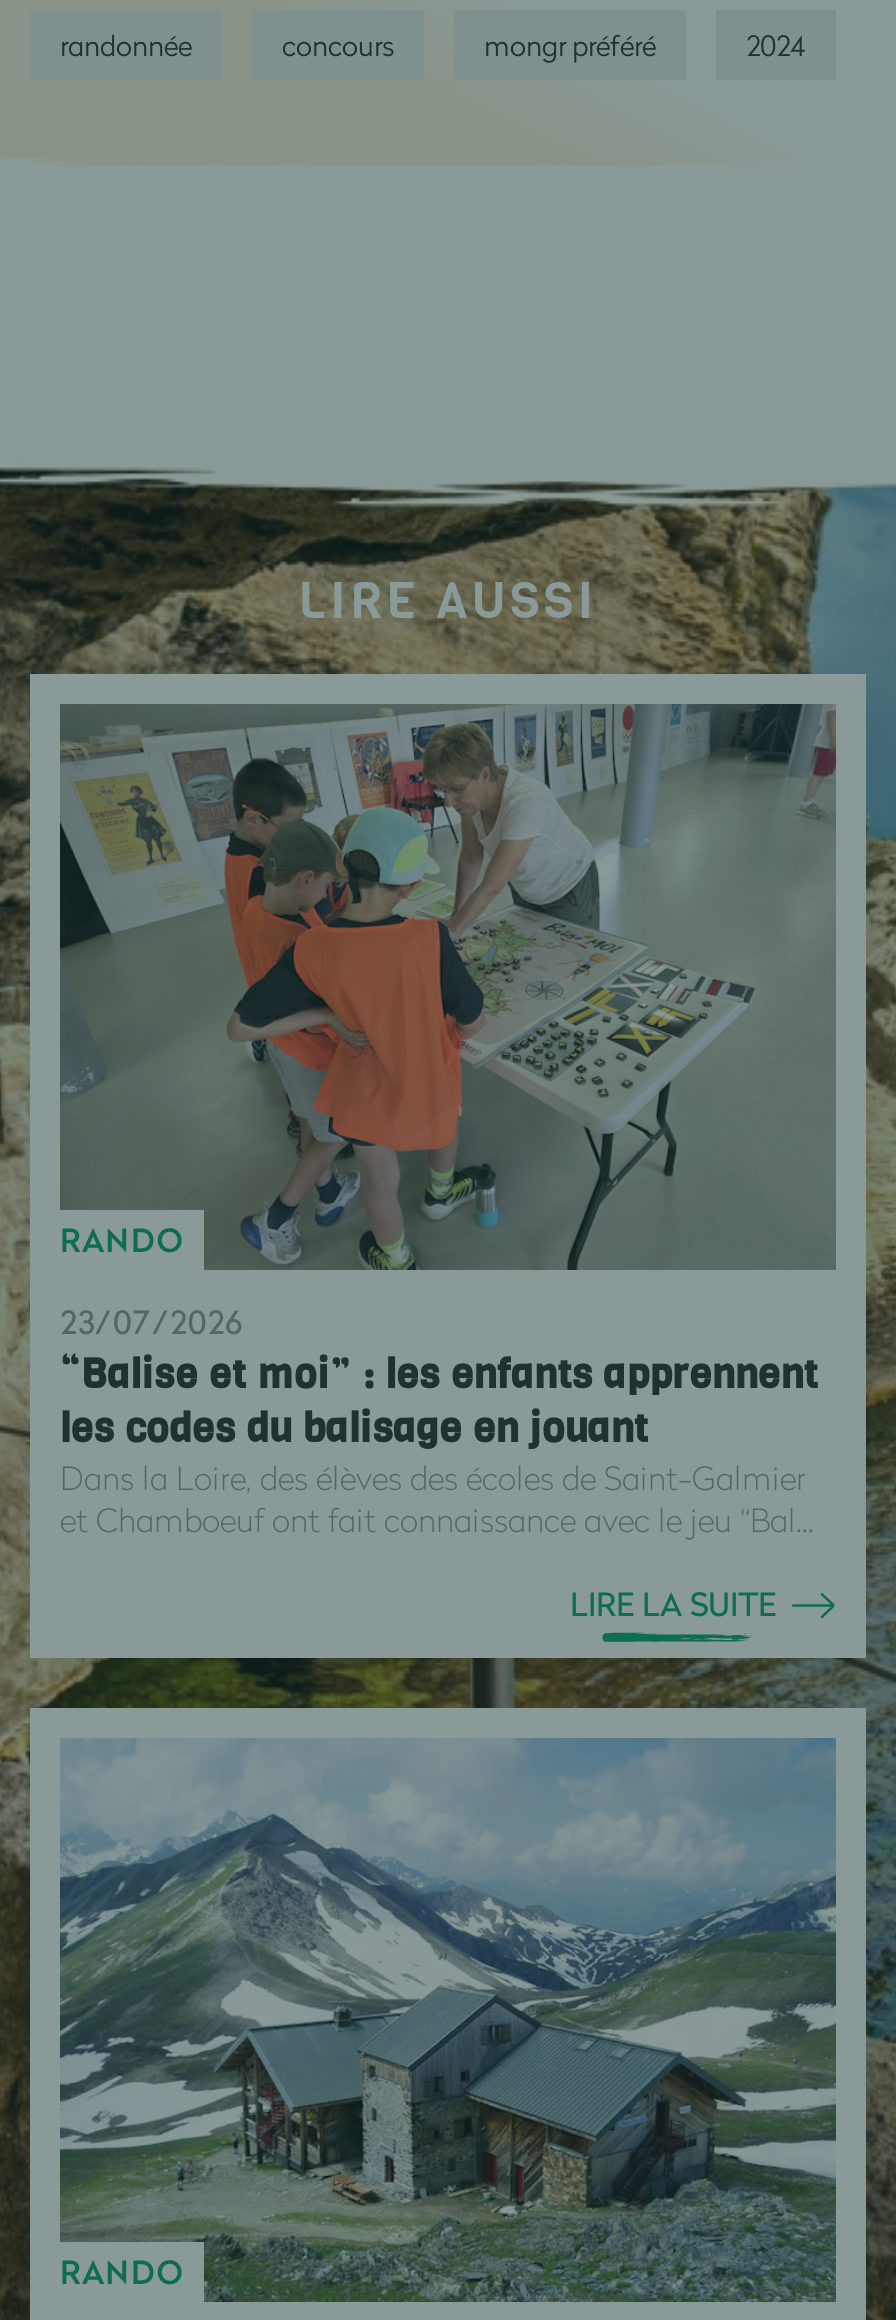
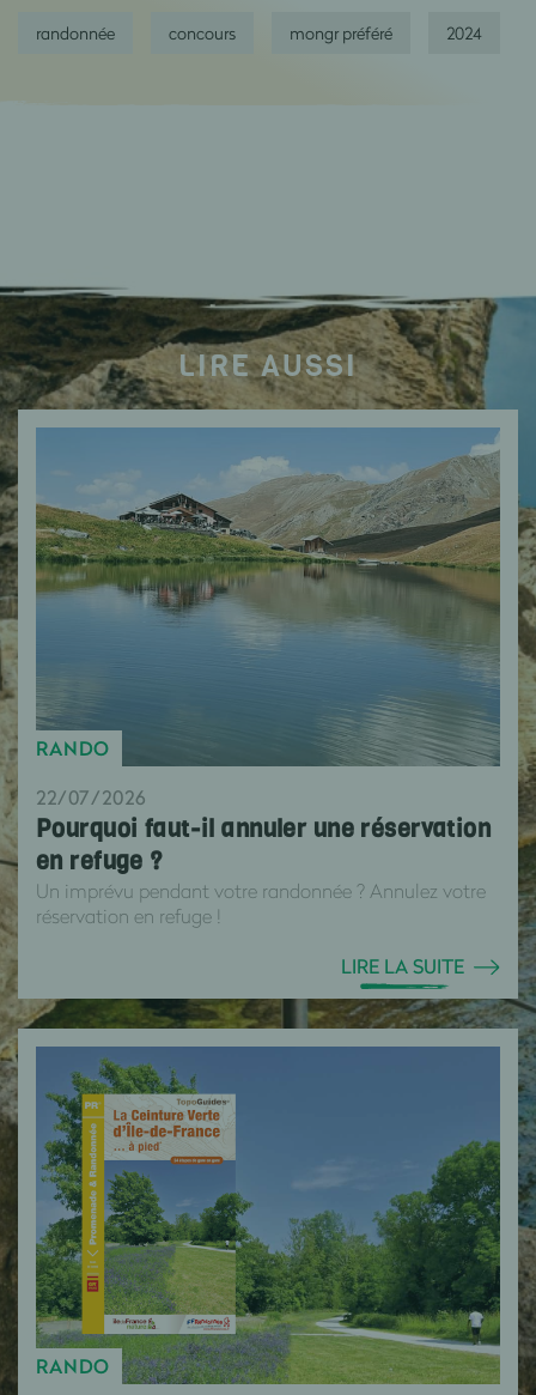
[58,702,838,1539] [image] | 23/07/2026 | “Balise et moi” : les enfants apprennent | les codes du balisage en jouant | Dans la Loire, des élèves des écoles de Saint-Galmier | et Chamboeuf ont fait connaissance avec le jeu “Bal... -> [35,427,500,928] [image] | 22/07/2026 | Pourquoi faut-il annuler une réservation | en refuge ? | Un imprévu pendant votre randonnée ? Annulez votre | réservation en refuge !
[58,1738,838,2304] [image] -> [35,1047,501,1385] [image]

